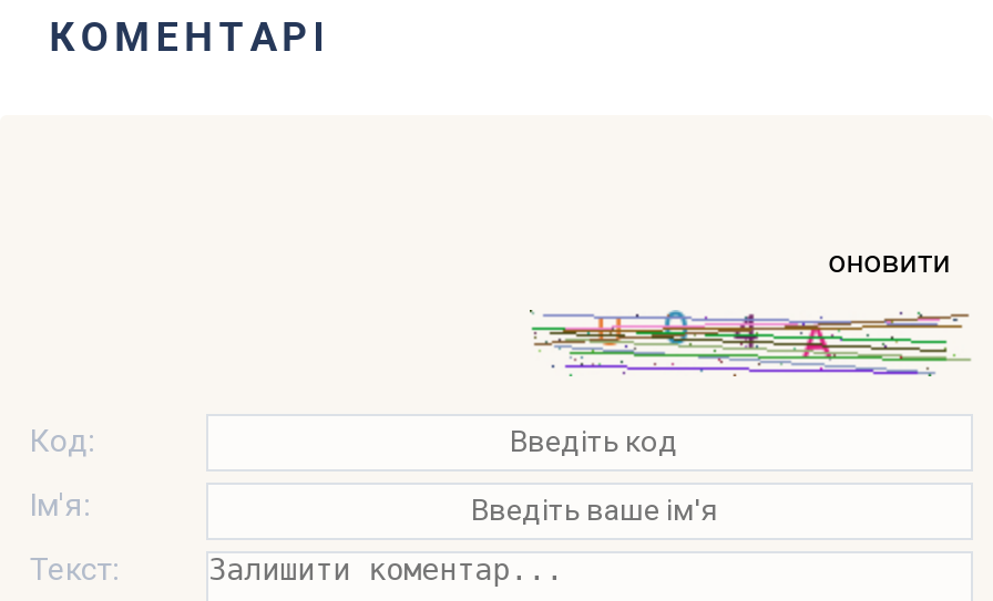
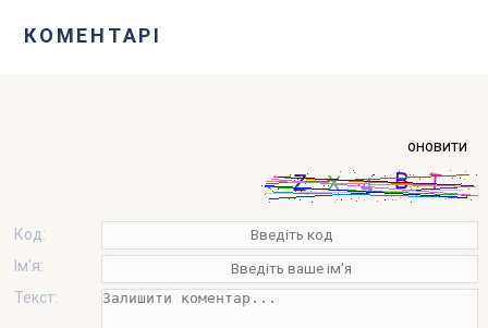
[528,308,971,379] [image] -> [261,169,478,204] [image]

